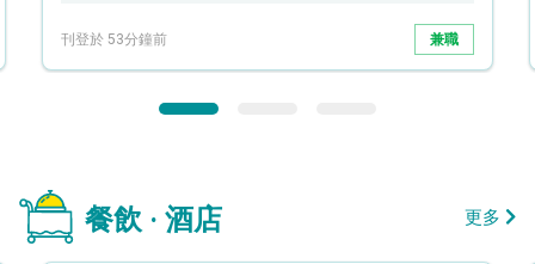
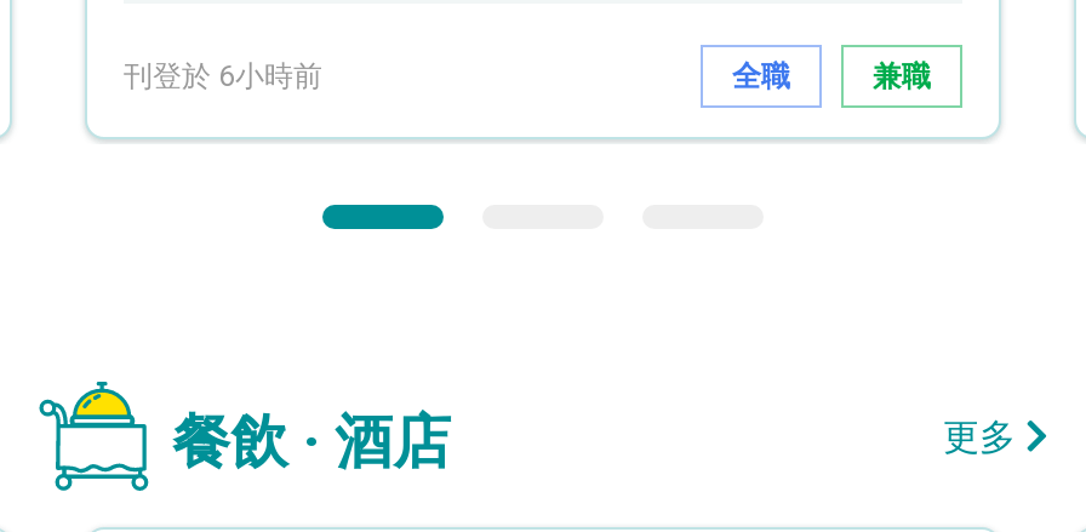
[61,30,167,47] 刊登於 53分鐘前 -> [124,58,790,92] 刊登於 6小時前 | 全職

